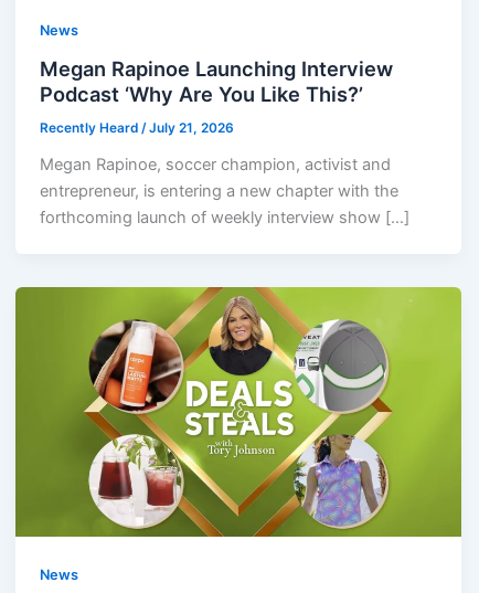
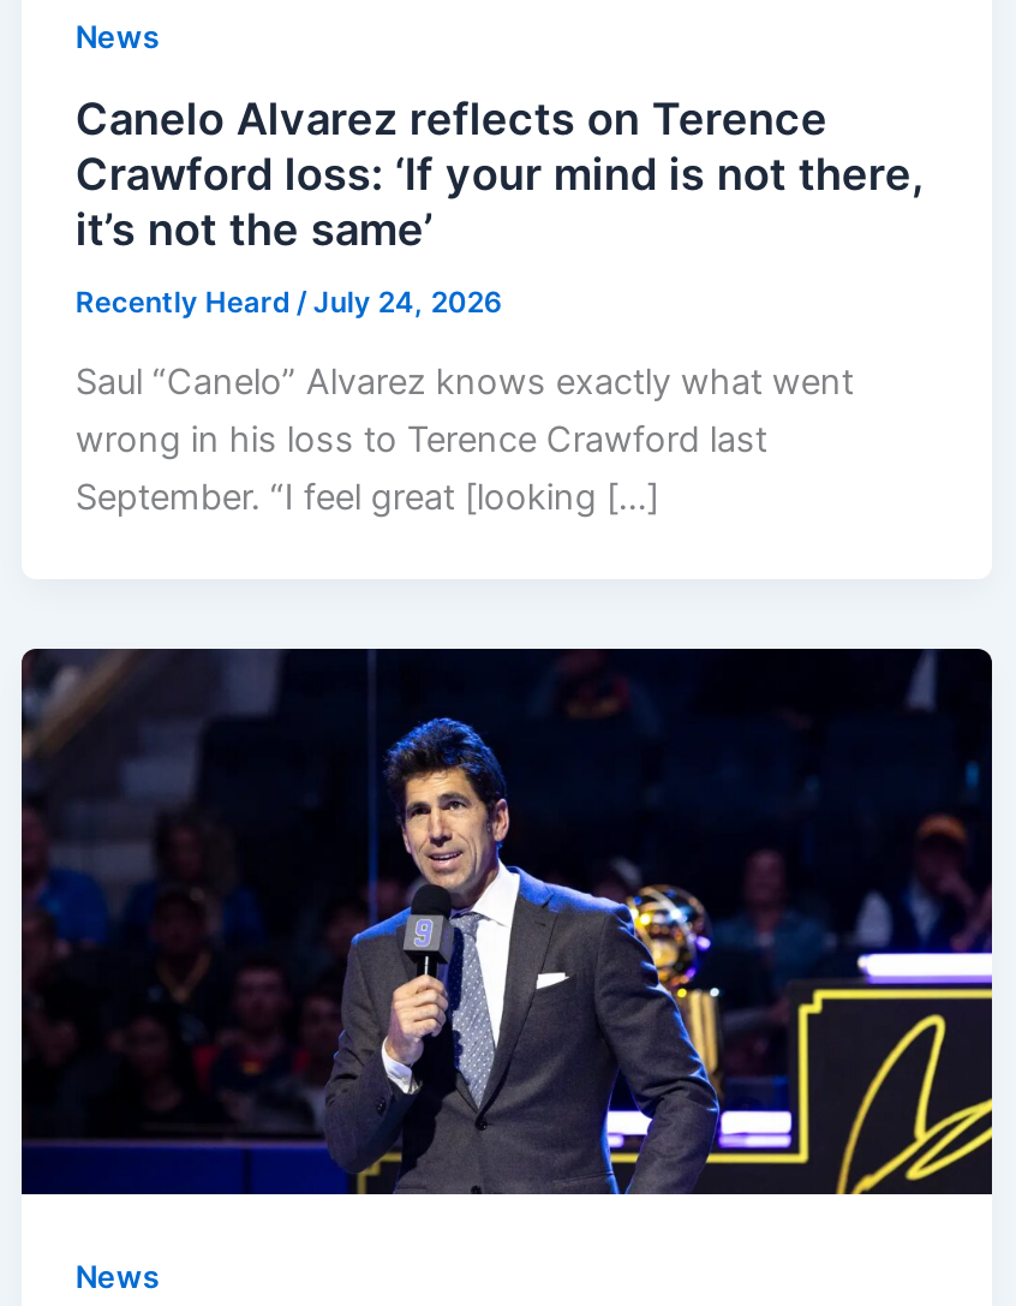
[40,56,393,106] Megan Rapinoe Launching Interview | Podcast ‘Why Are You Like This?’ -> [75,92,923,255] Canelo Alvarez reflects on Terence | Crawford loss: ‘If your mind is not there, | it’s not the same’
[40,120,234,135] Recently Heard / July 21, 2026 -> [75,286,503,320] Recently Heard / July 24, 2026
[40,154,410,227] Megan Rapinoe, soccer champion, activist and | entrepreneur, is entering a new chapter with the | forthcoming launch of weekly interview show […] -> [75,361,853,519] Saul “Canelo” Alvarez knows exactly what went | wrong in his loss to Terence Crawford last | September. “I feel great [looking […]
[14,286,462,538] [image] -> [19,645,994,1198] [image]

